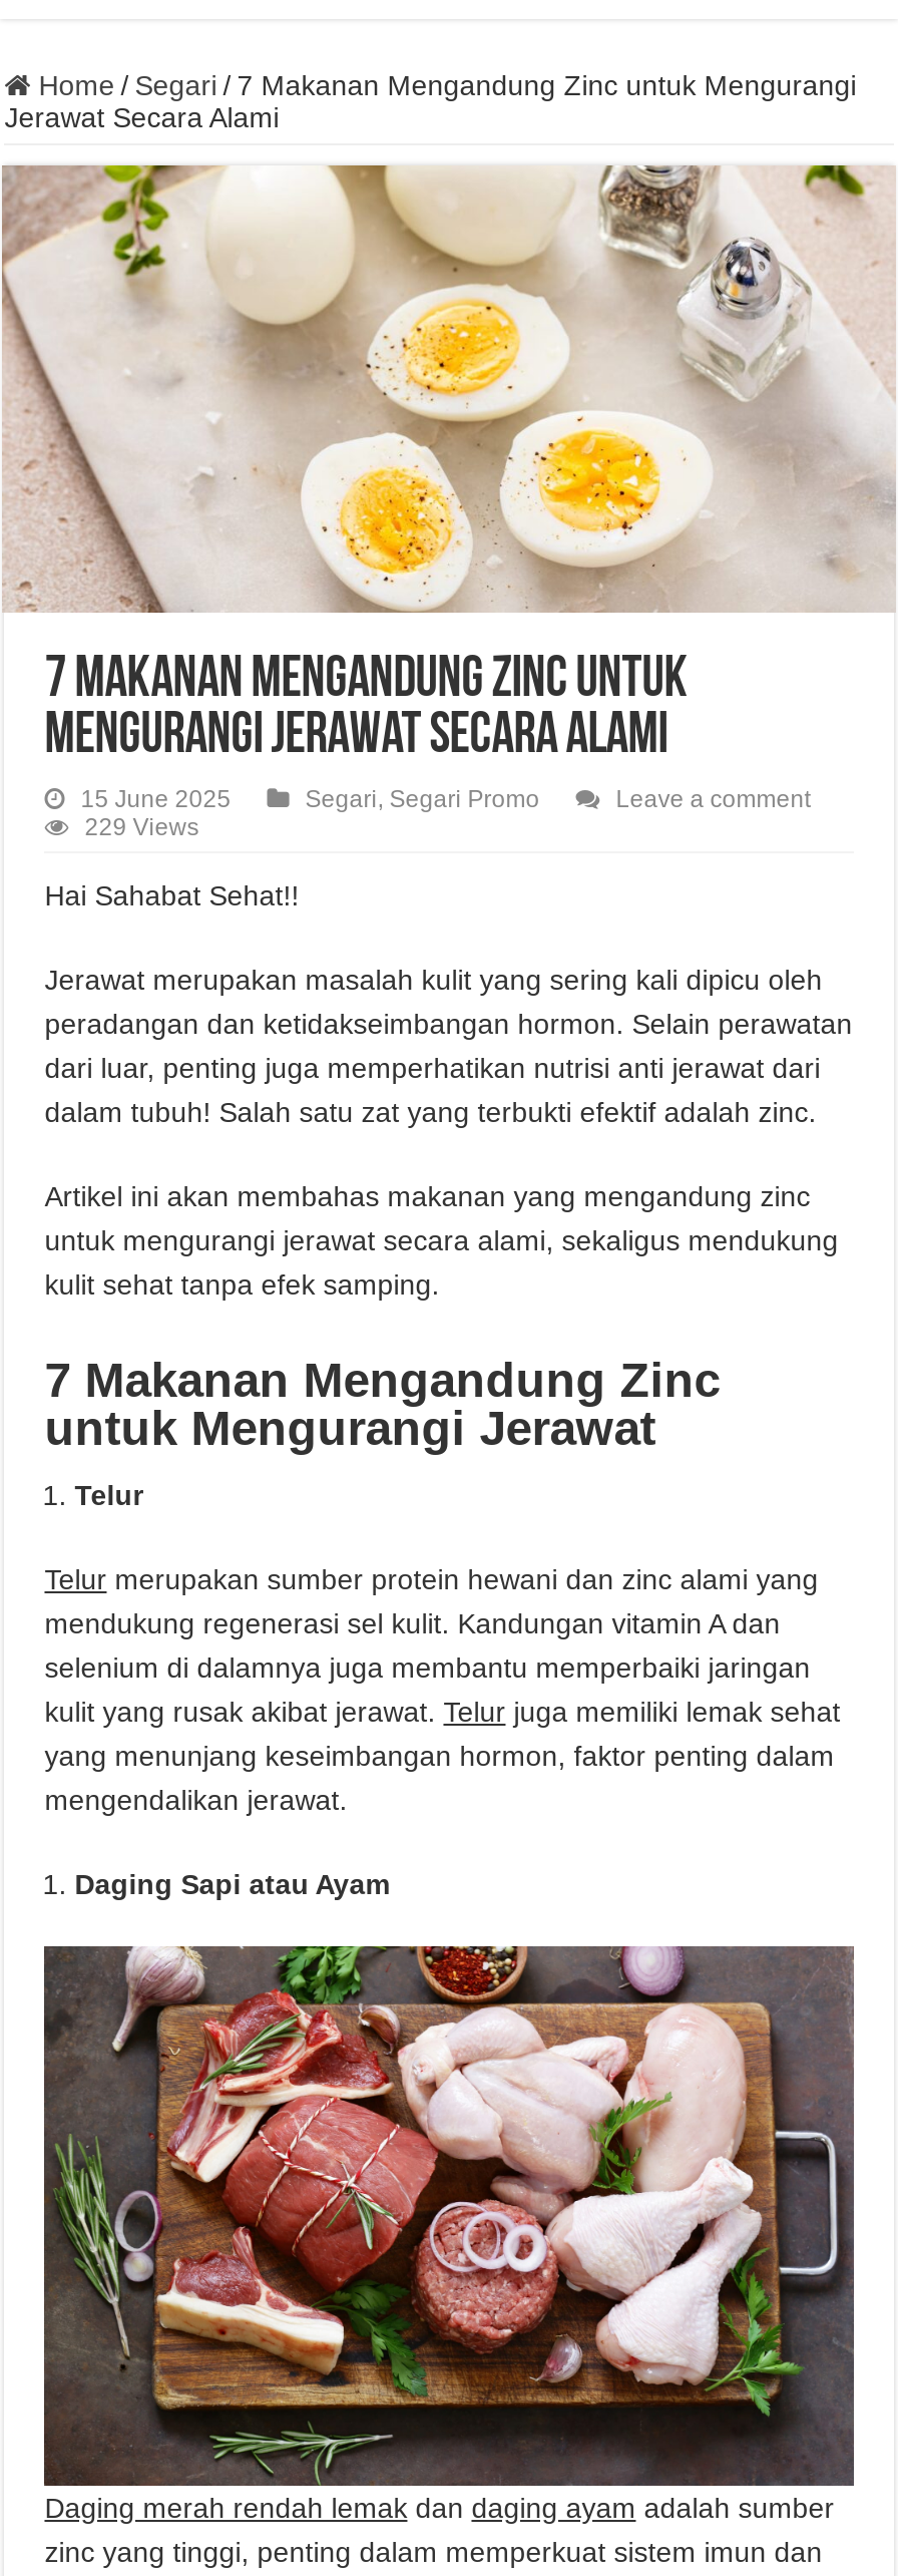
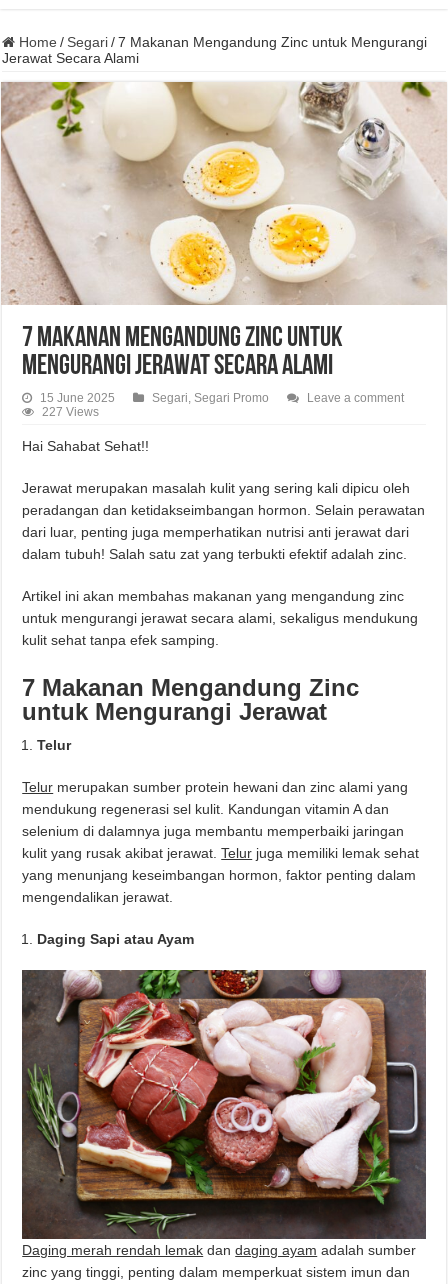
[85,813,199,841] 229 Views -> [42,405,99,419] 227 Views

